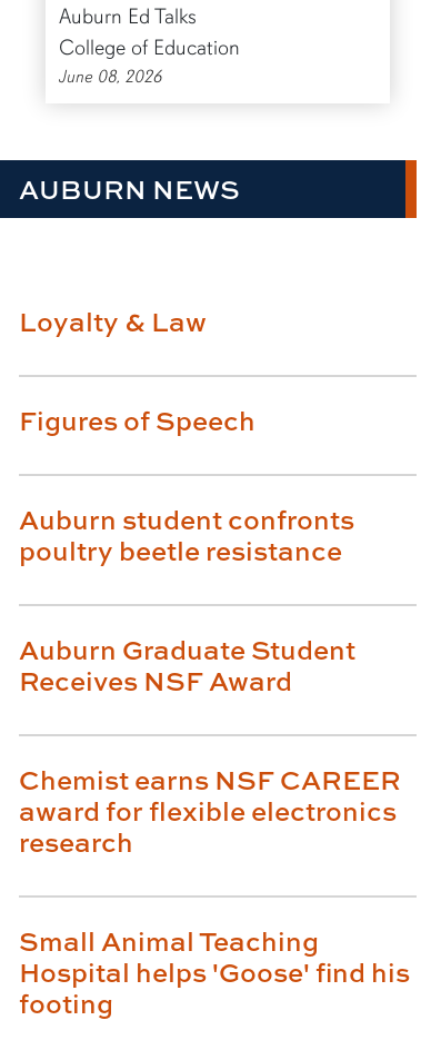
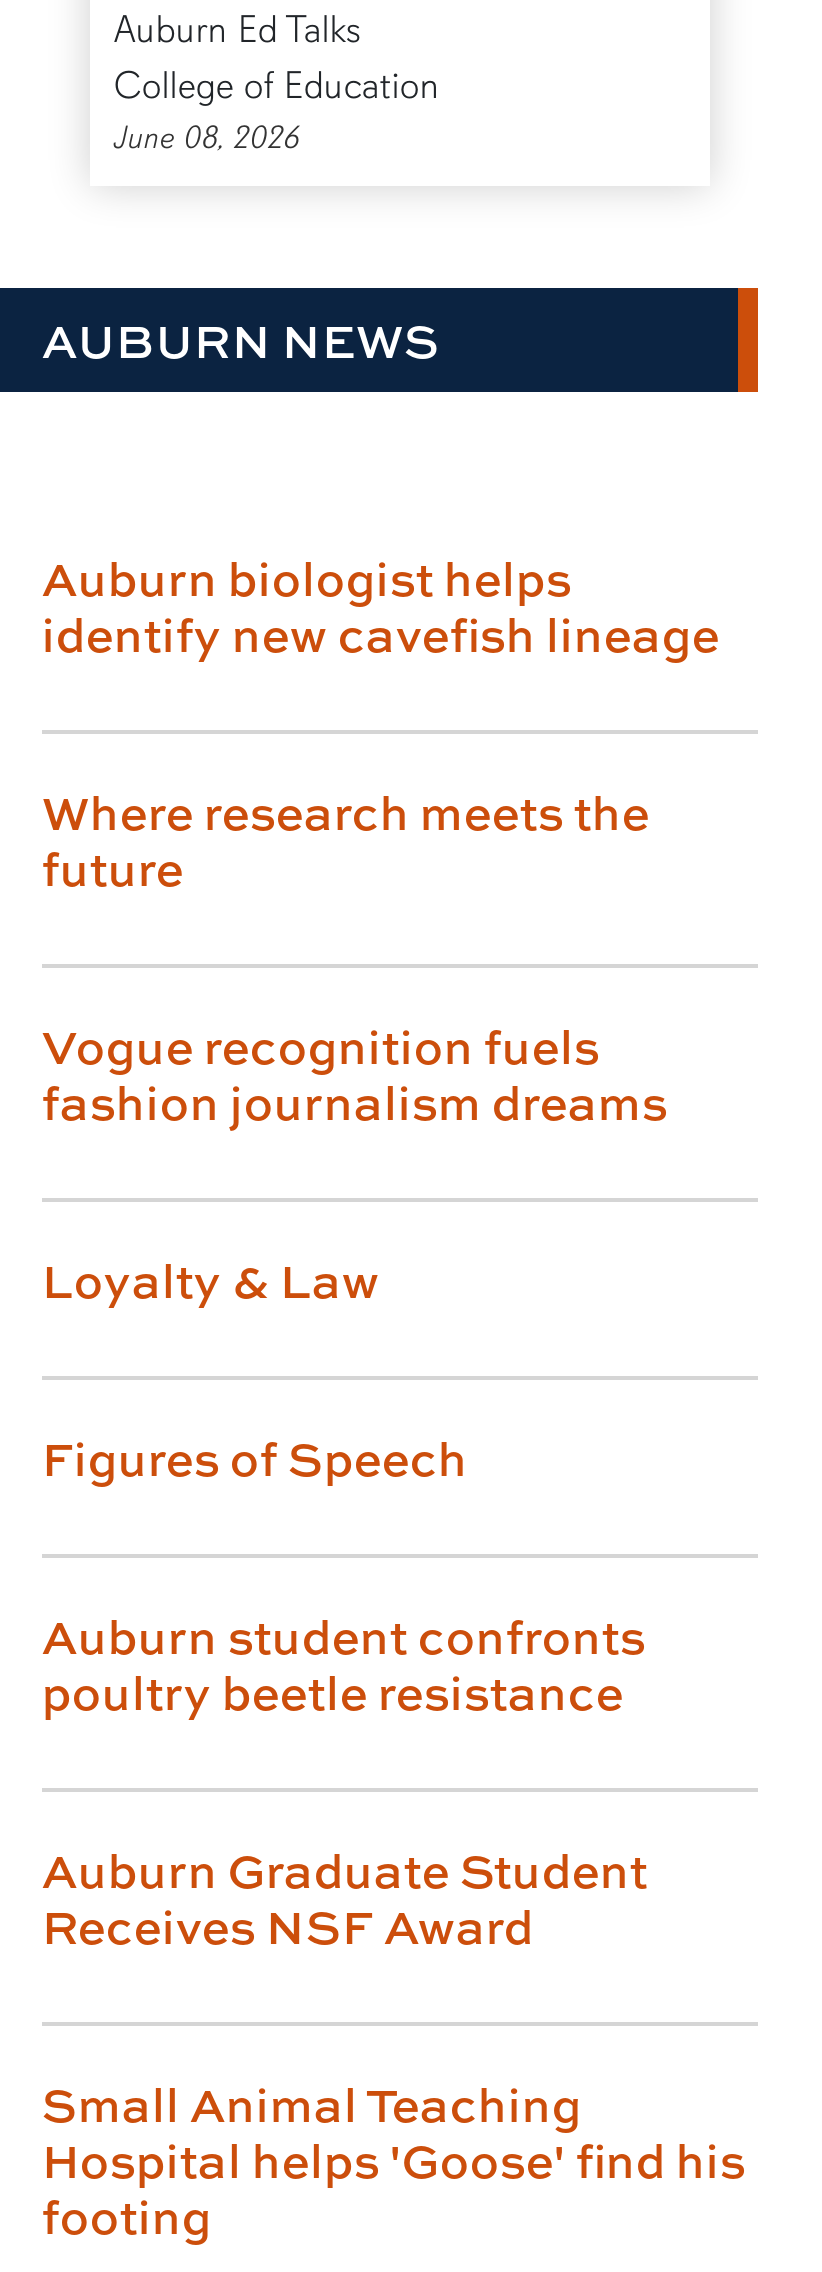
none -> [42,544,720,1134] Auburn biologist helps | identify new cavefish lineage | Where research meets the | future | Vogue recognition fuels | fashion journalism dreams
moved [19,302,355,698] -> [42,1246,648,1958]: Loyalty & Law | Figures of Speech | Auburn student confronts | poultry beetle resistance | Auburn Graduate Student | Receives NSF Award
[19,761,401,860] Chemist earns NSF CAREER | award for flexible electronics | research -> none

